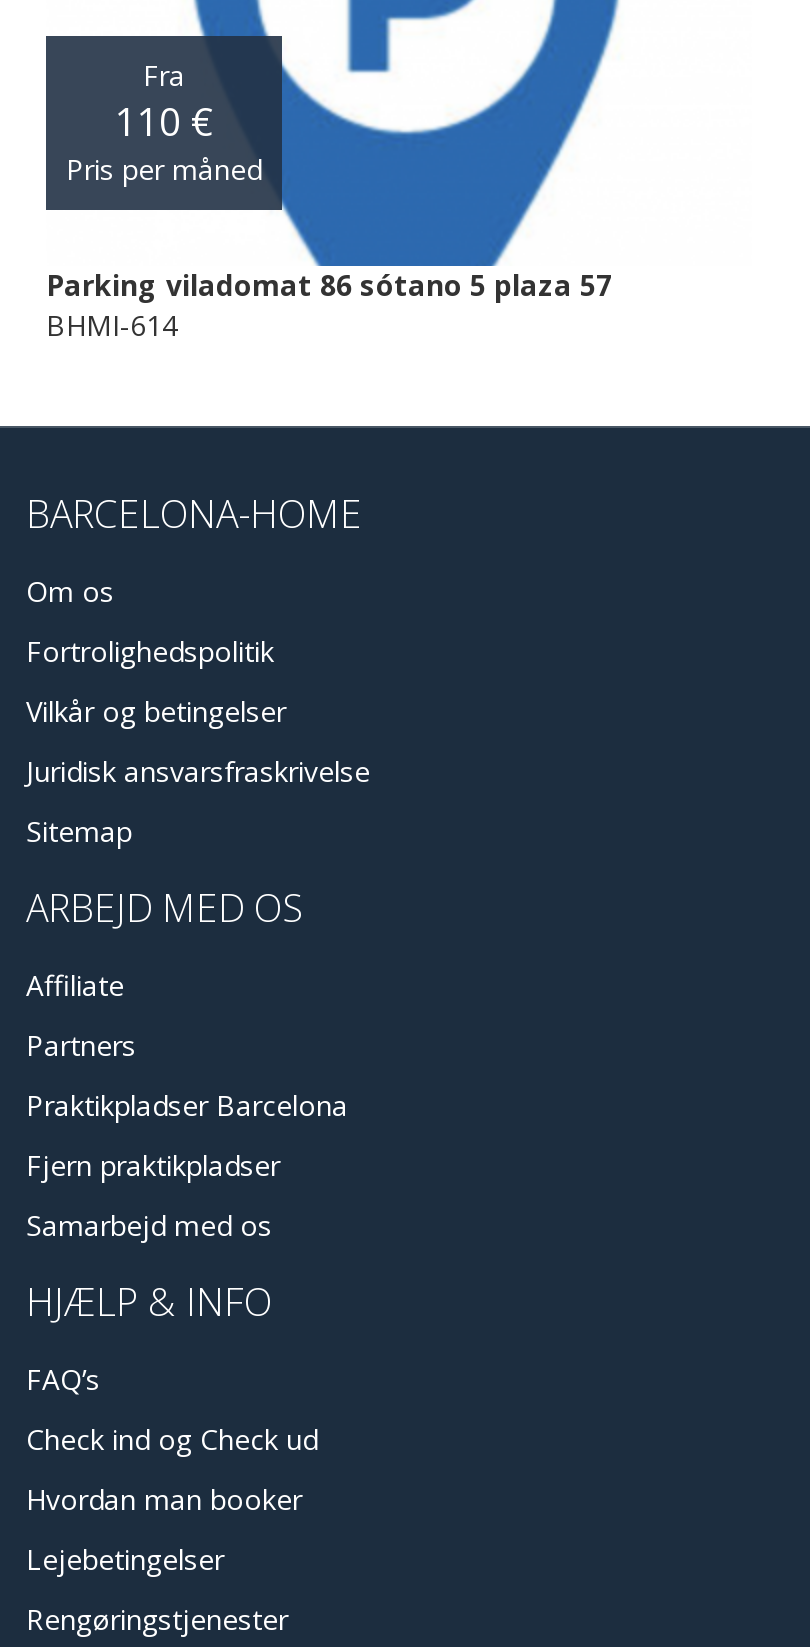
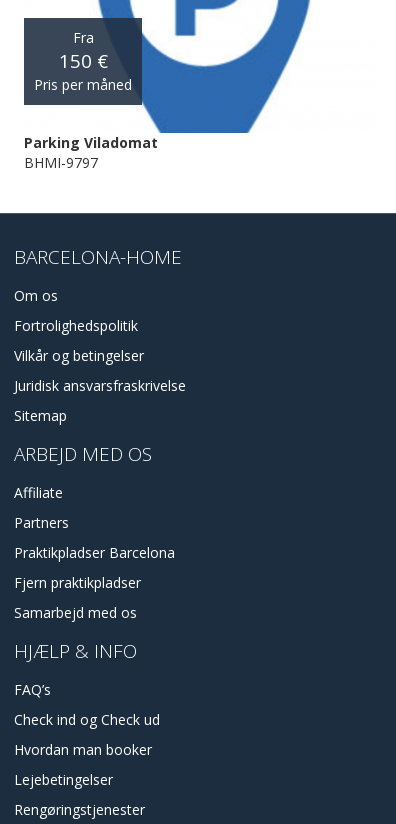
[115,96,213,148] 110 € -> [58,48,107,74] 150 €
[46,265,612,343] Parking viladomat 86 sótano 5 plaza 57 | BHMI-614 -> [24,133,158,172] Parking Viladomat | BHMI-9797

